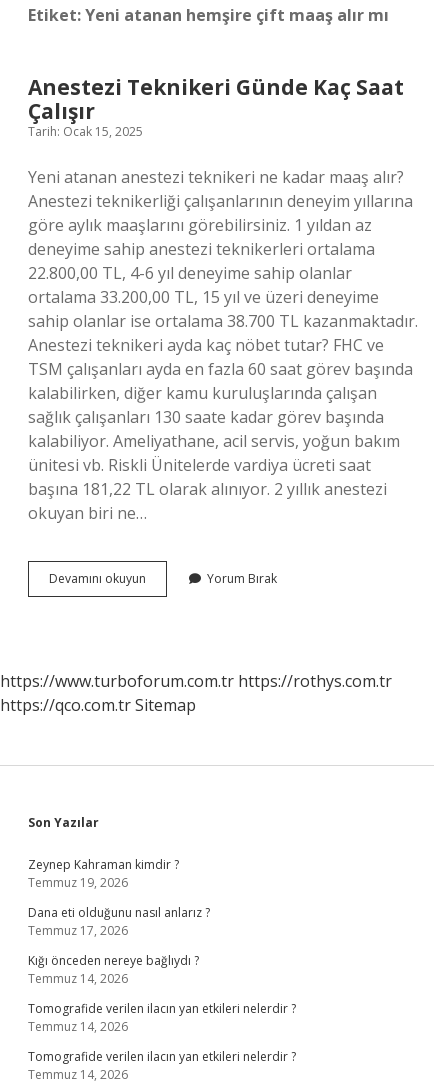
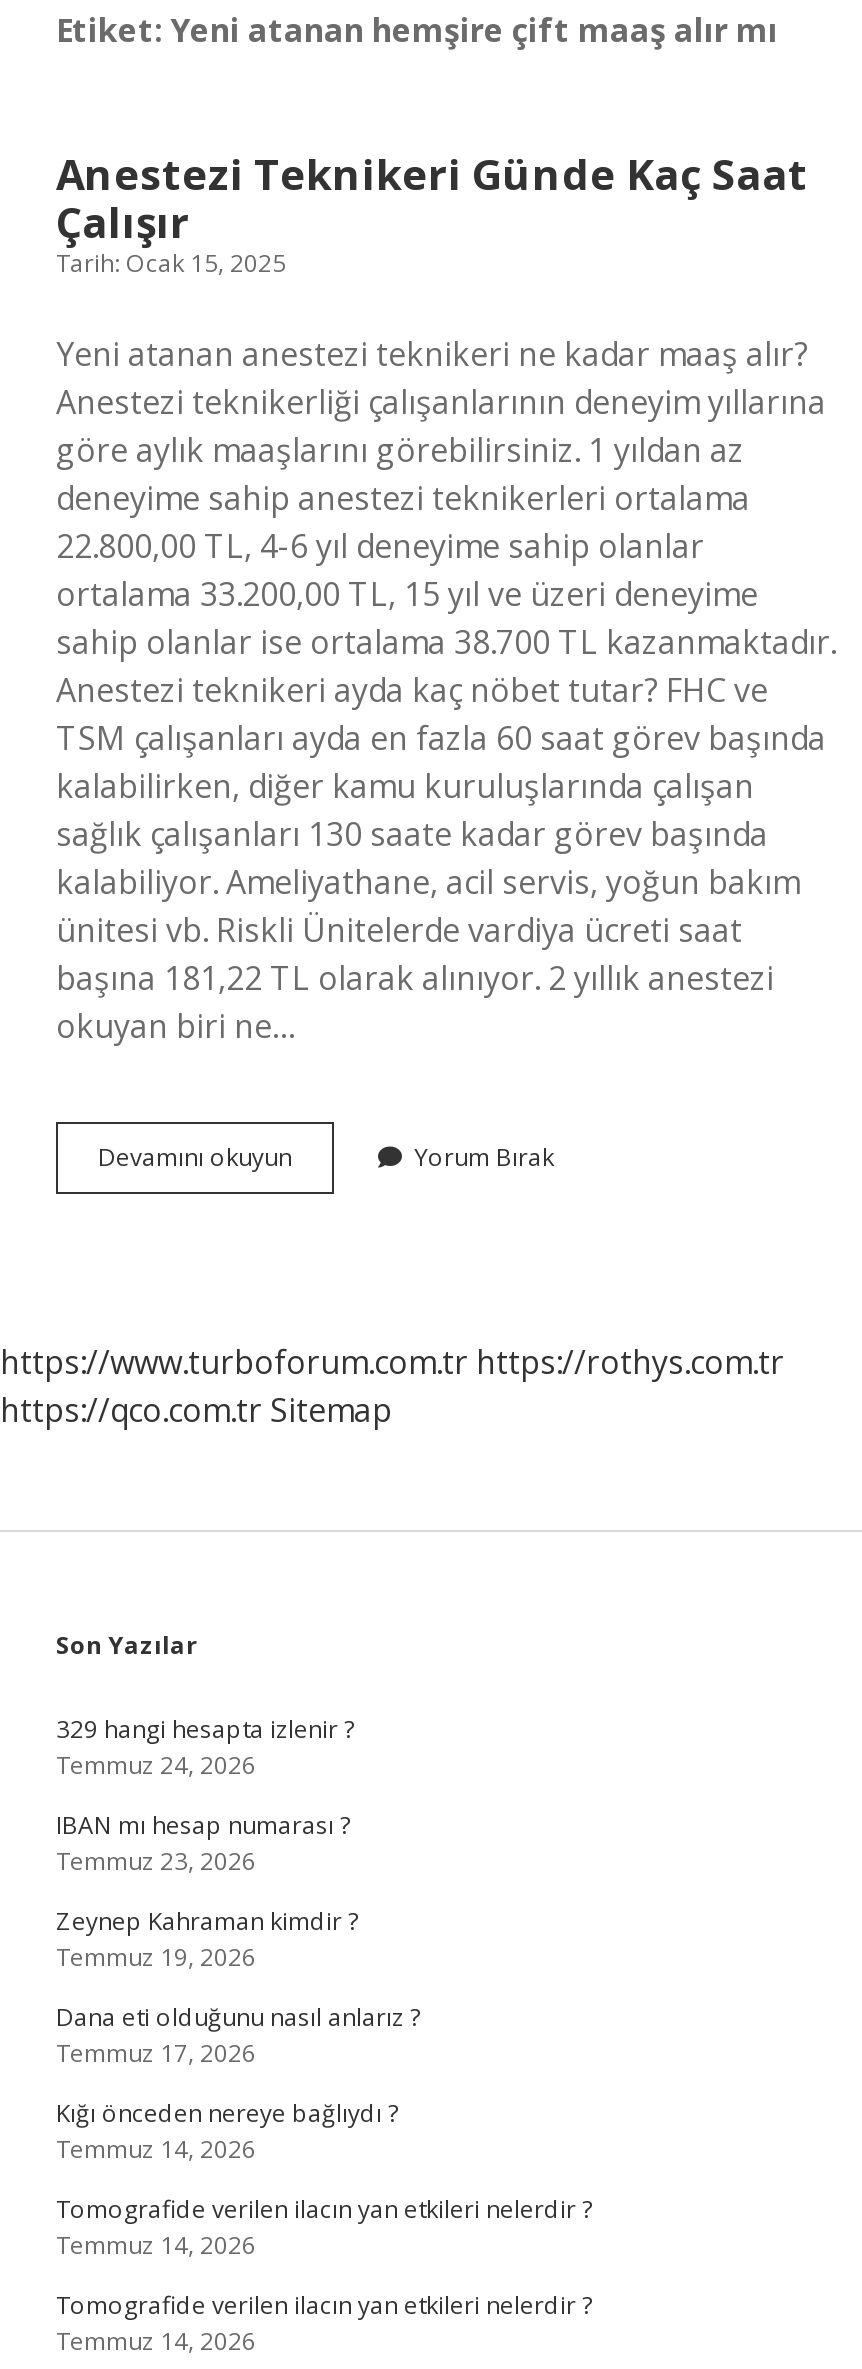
none -> [56,1712,354,1878] 329 hangi hesapta izlenir ? | Temmuz 24, 2026 | IBAN mı hesap numarası ? | Temmuz 23, 2026

